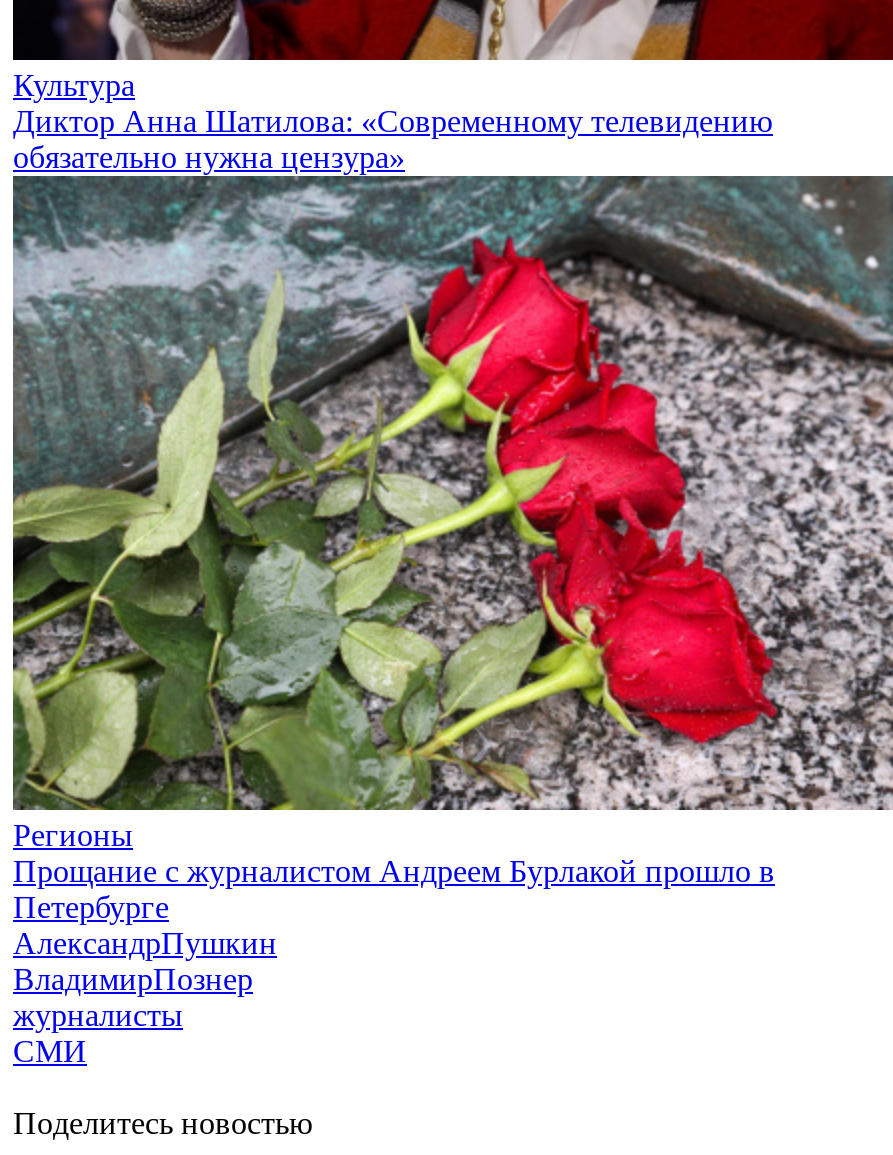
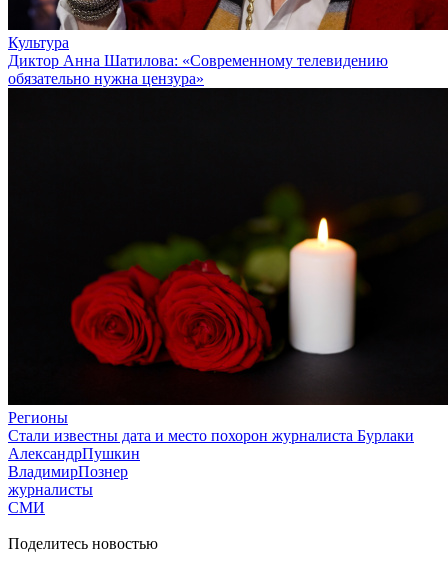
[11,174,887,925] [image] | Прощание с журналистом Андреем Бурлакой прошло в | Петербурге -> [7,87,445,444] [image] | Стали известны дата и место похорон журналиста Бурлаки

